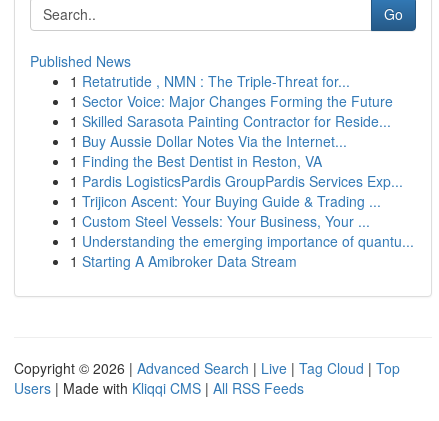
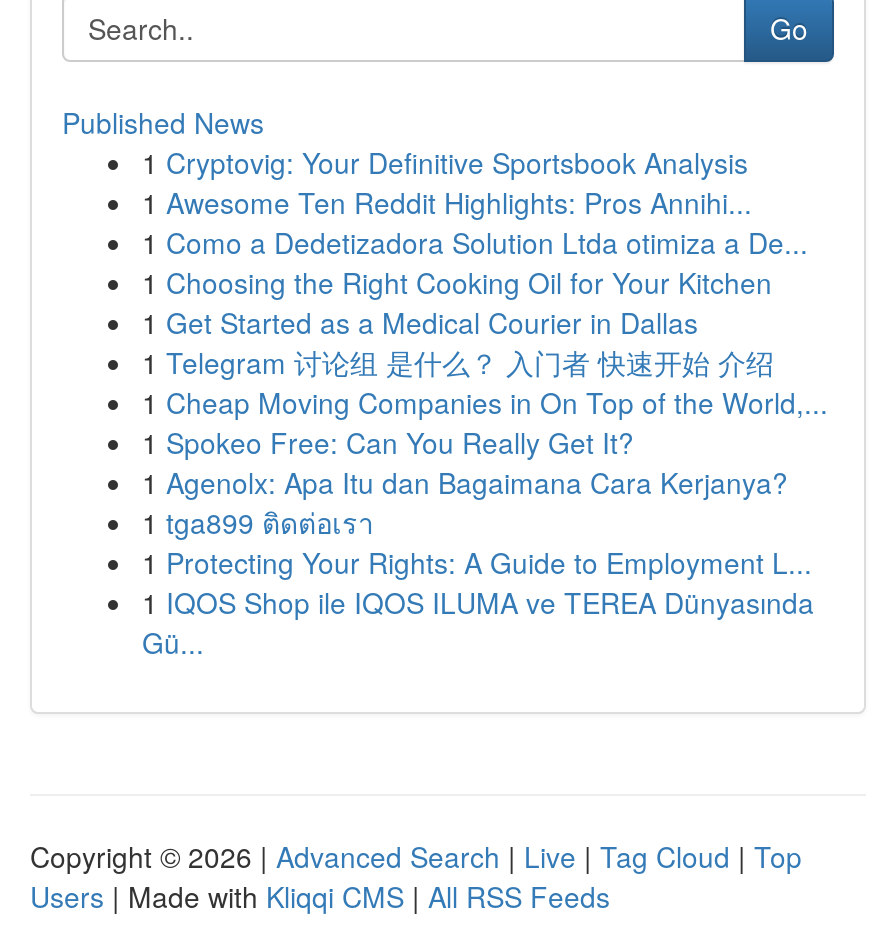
[70,71,414,271] 1 Retatrutide , NMN : The Triple-Threat for... | 1 Sector Voice: Major Changes Forming the Future | 1 Skilled Sarasota Painting Contractor for Reside... | 1 Buy Aussie Dollar Notes Via the Internet... | 1 Finding the Best Dentist in Reston, VA | 1 Pardis LogisticsPardis GroupPardis Services Exp... | 1 Trijicon Ascent: Your Buying Guide & Trading ... | 1 Custom Steel Vessels: Your Business, Your ... | 1 Understanding the emerging importance of quantu... | 1 Starting A Amibroker Data Stream -> [142,142,828,662] 1 Cryptovig: Your Definitive Sportsbook Analysis | 1 Awesome Ten Reddit Highlights: Pros Annihi... | 1 Como a Dedetizadora Solution Ltda otimiza a De... | 1 Choosing the Right Cooking Oil for Your Kitchen | 1 Get Started as a Medical Courier in Dallas | 1 Telegram 讨论组 是什么？ 入门者 快速开始 介绍 | 1 Cheap Moving Companies in On Top of the World,... | 1 Spokeo Free: Can You Really Get It? | 1 Agenolx: Apa Itu dan Bagaimana Cara Kerjanya? | 1 tga899 ติดต่อเรา | 1 Protecting Your Rights: A Guide to Employment L... | 1 IQOS Shop ile IQOS ILUMA ve TEREA Dünyasında | Gü...

